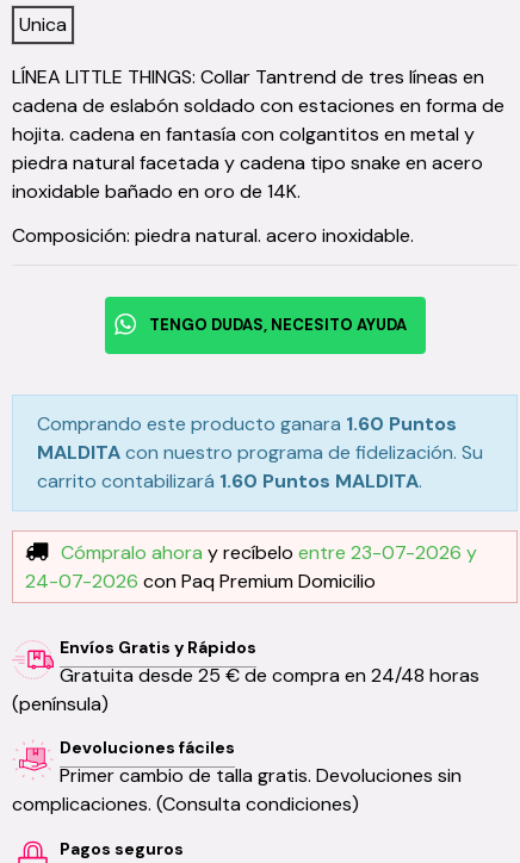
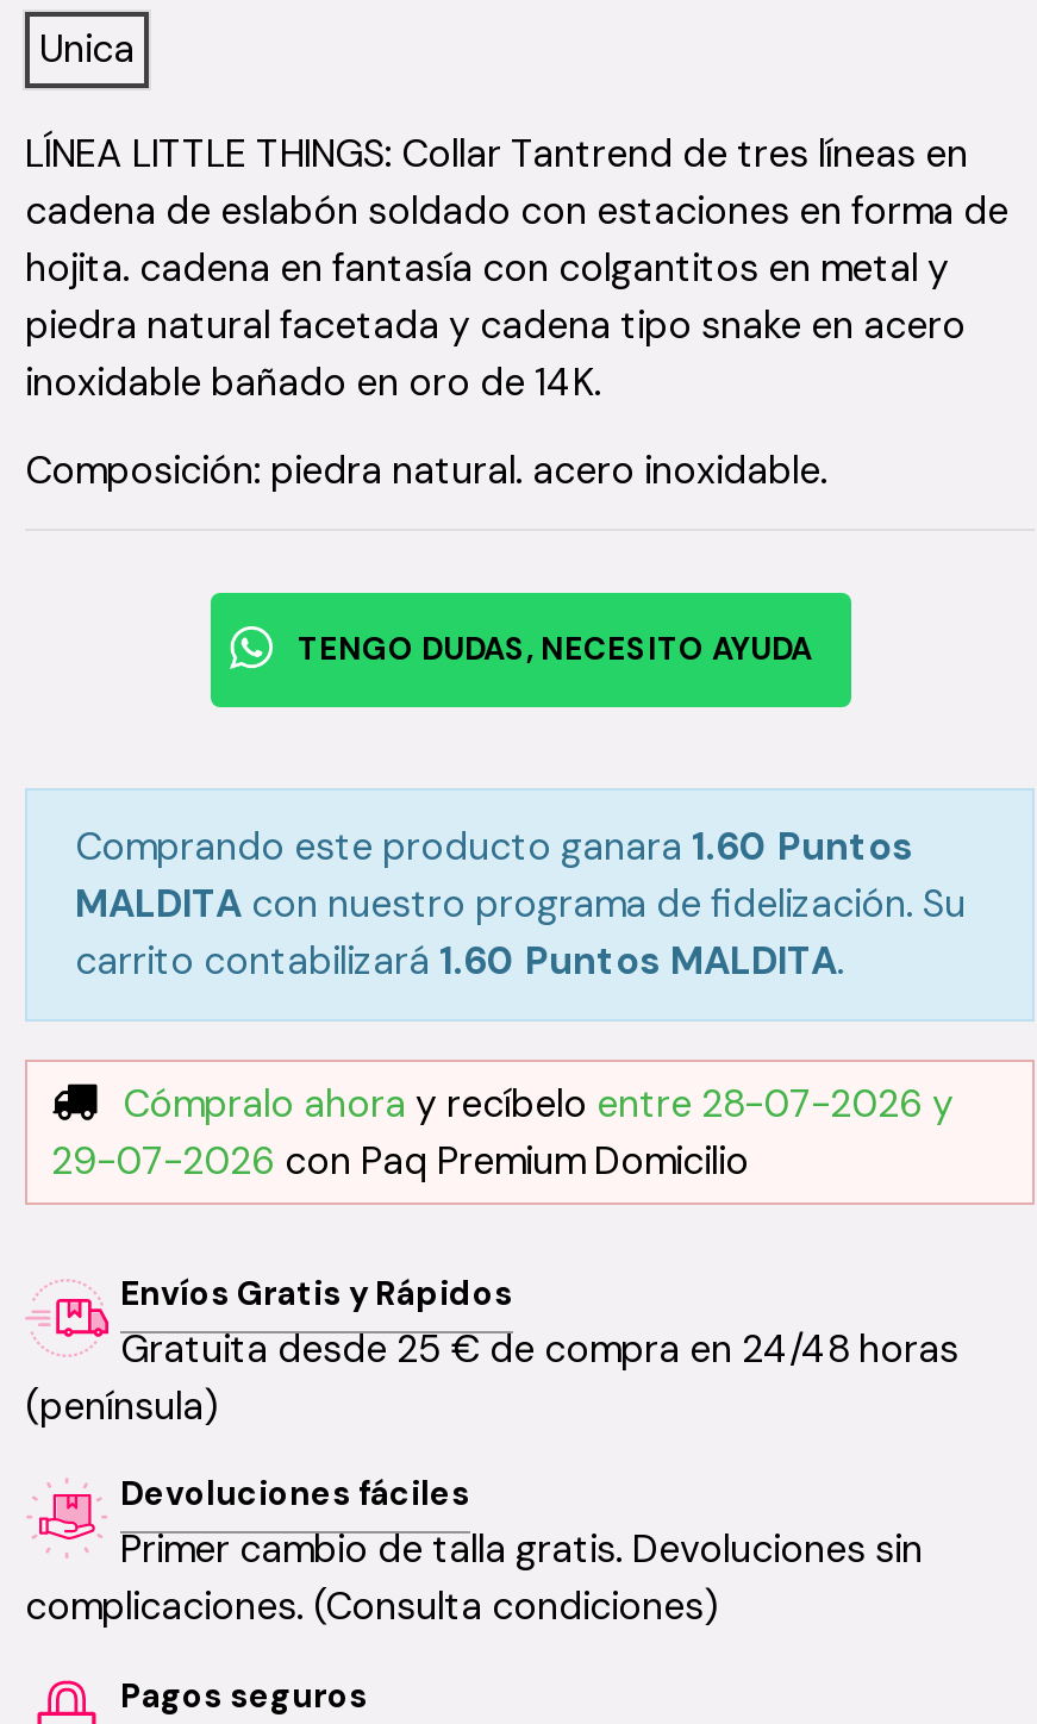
[61,539,477,564] Cómpralo ahora y recíbelo entre 23-07-2026 y -> [123,1077,954,1128] Cómpralo ahora y recíbelo entre 28-07-2026 y
[25,568,376,593] 24-07-2026 con Paq Premium Domicilio -> [51,1135,749,1185] 29-07-2026 con Paq Premium Domicilio

